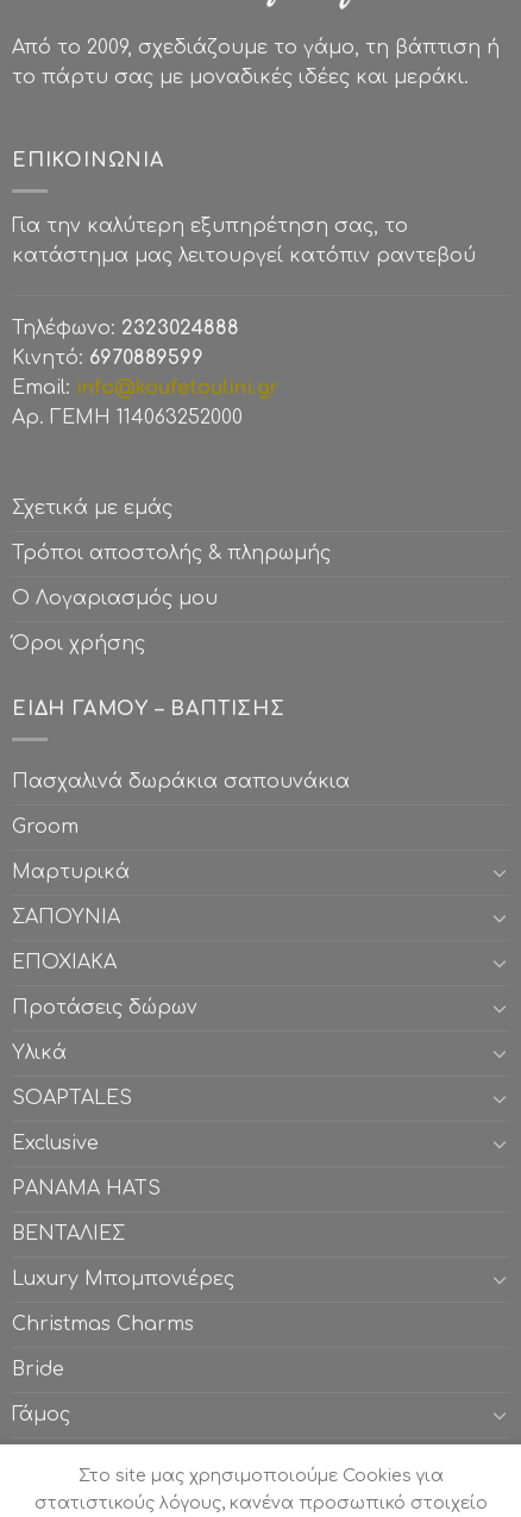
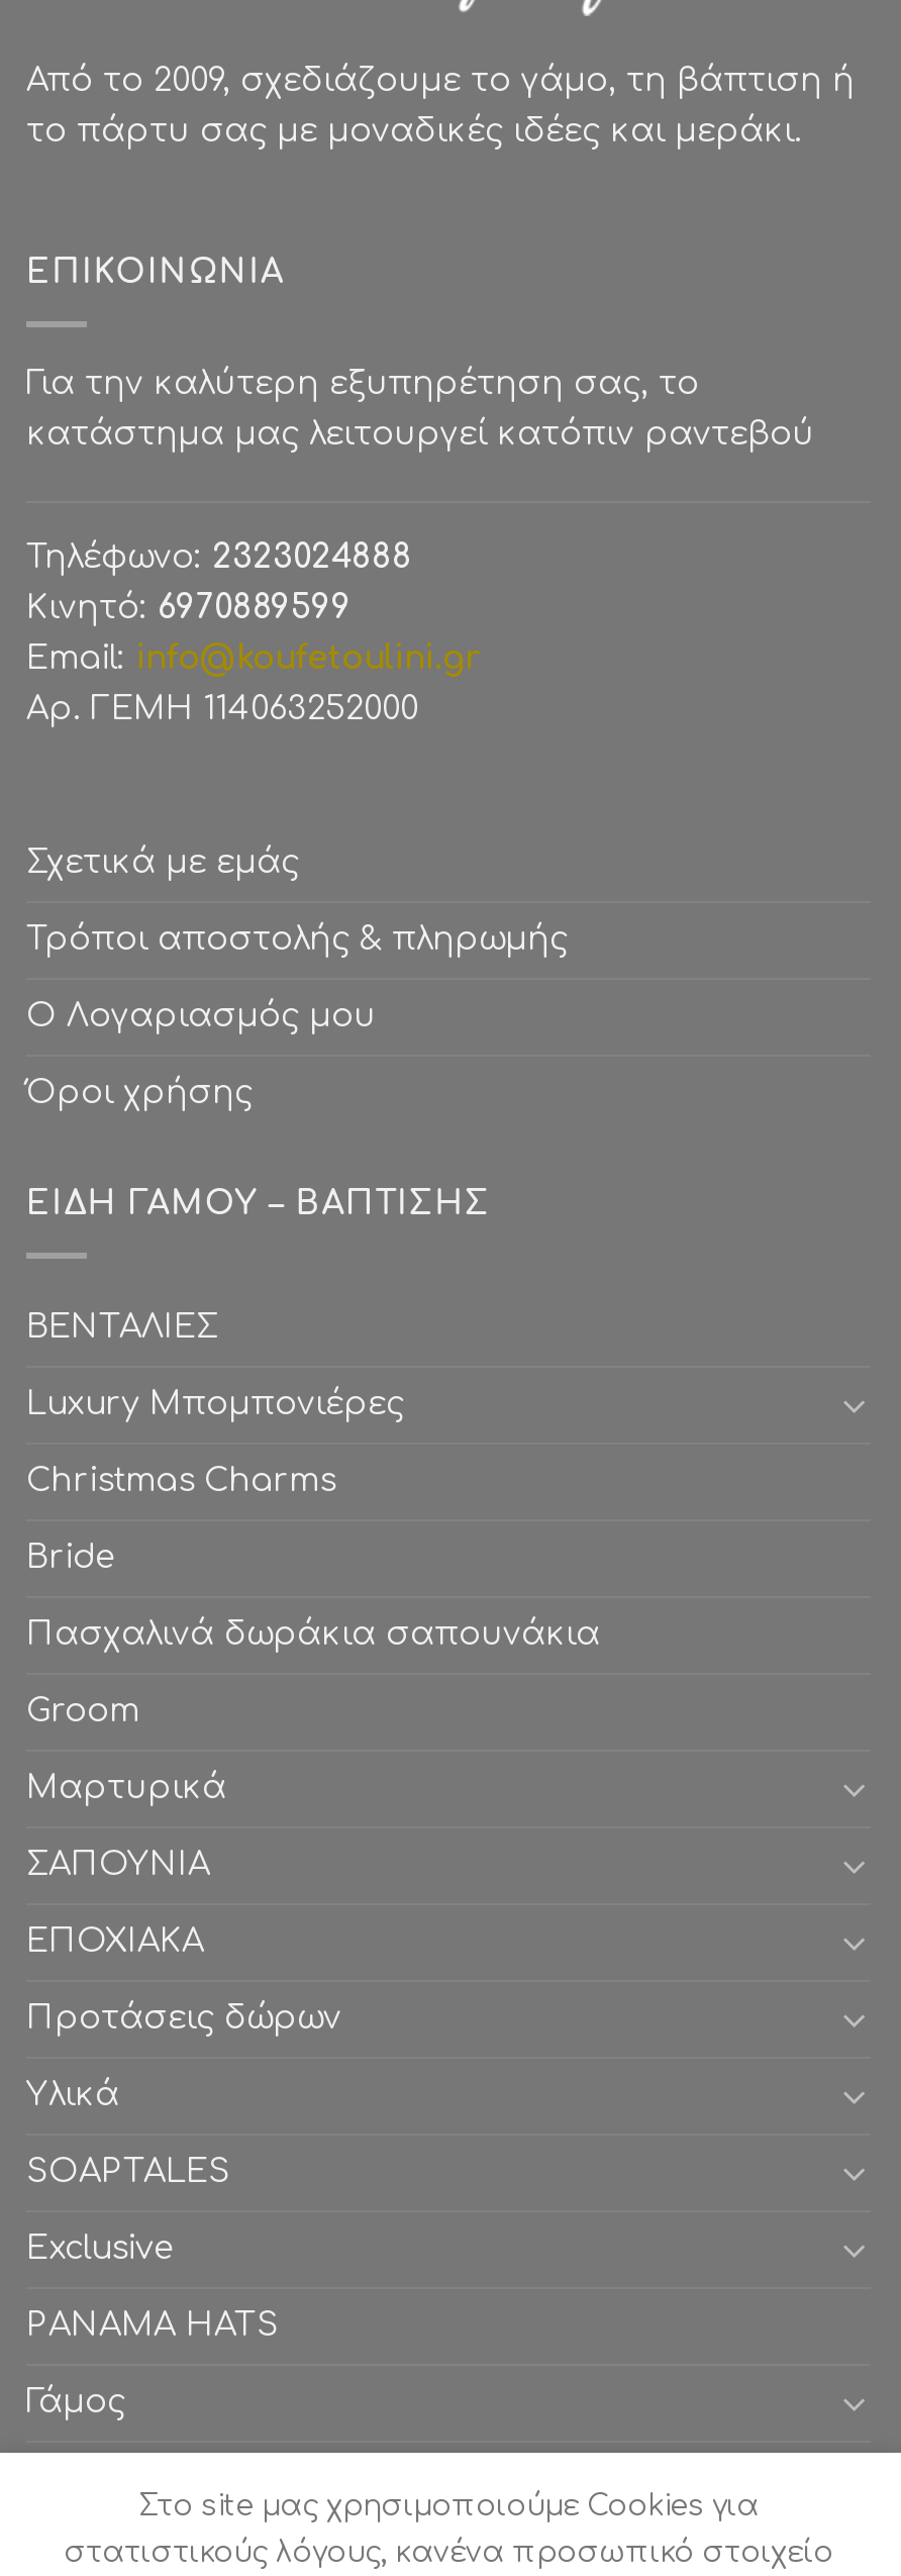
moved [12,771,350,1199] -> [26,1616,600,2343]: Πασχαλινά δωράκια σαπουνάκια | Groom | Μαρτυρικά | ... | Exclusive | PANAMA HATS
moved [12,1223,234,1380] -> [26,1309,404,1576]: ΒΕΝΤΑΛΙΕΣ | Luxury Μπομπονιέρες | Christmas Charms | Bride

